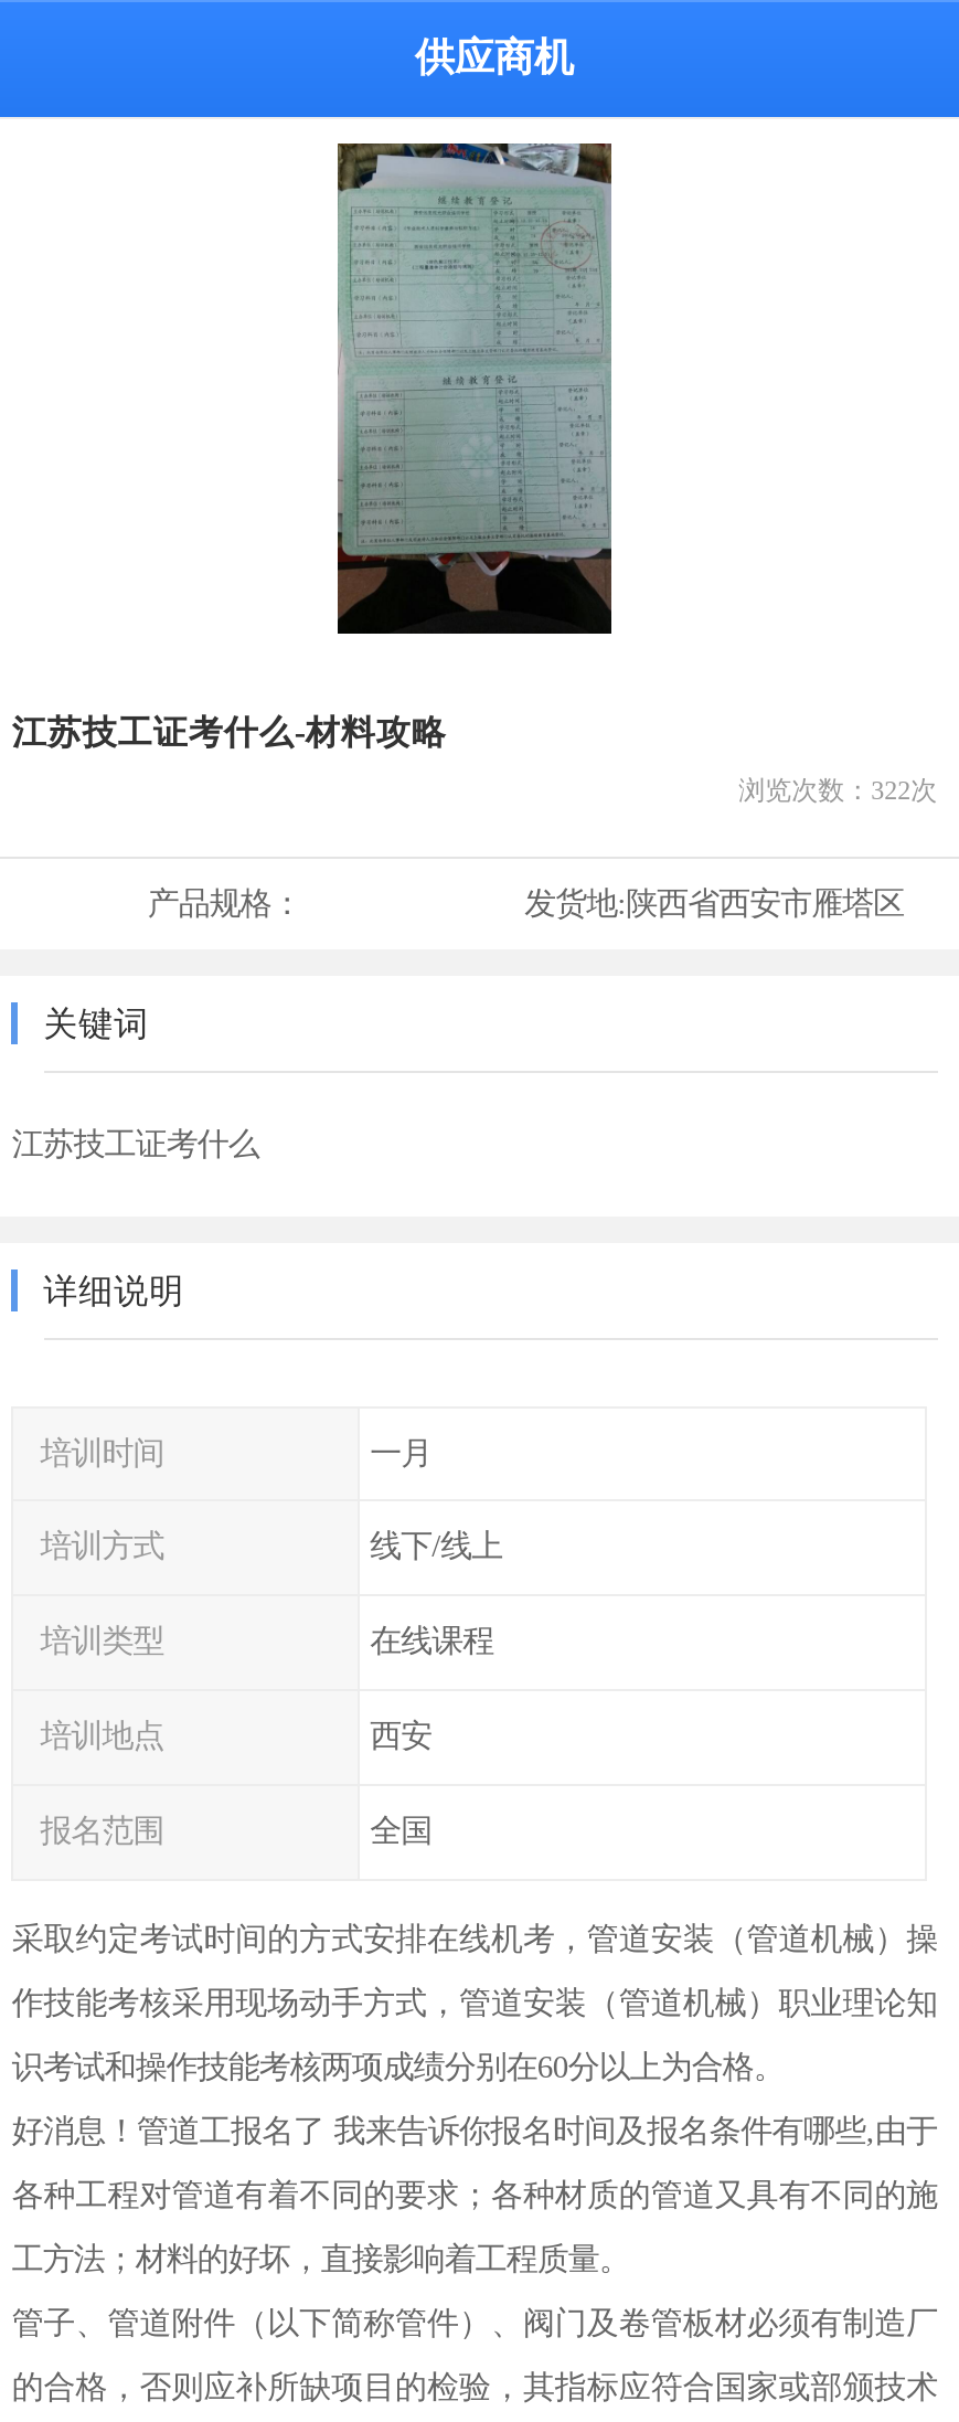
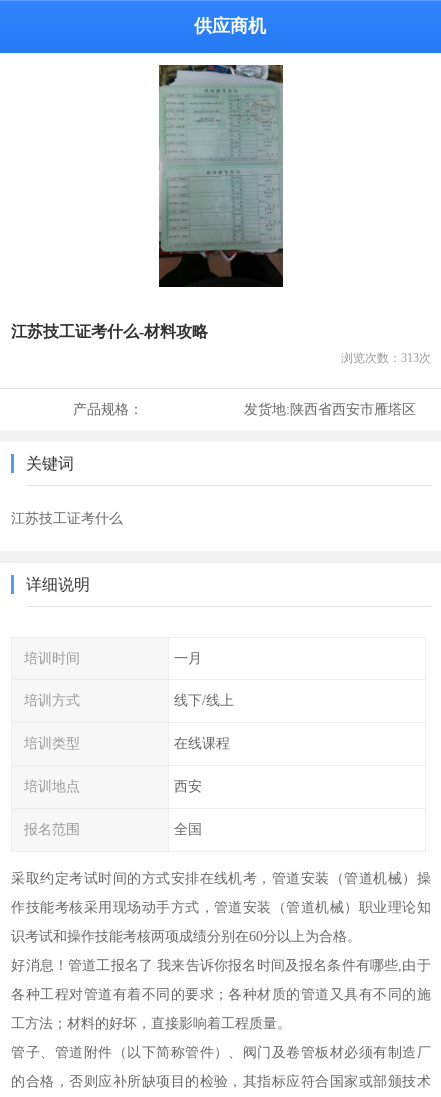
[739,774,937,805] 浏览次数：322次 -> [341,351,431,365] 浏览次数：313次

